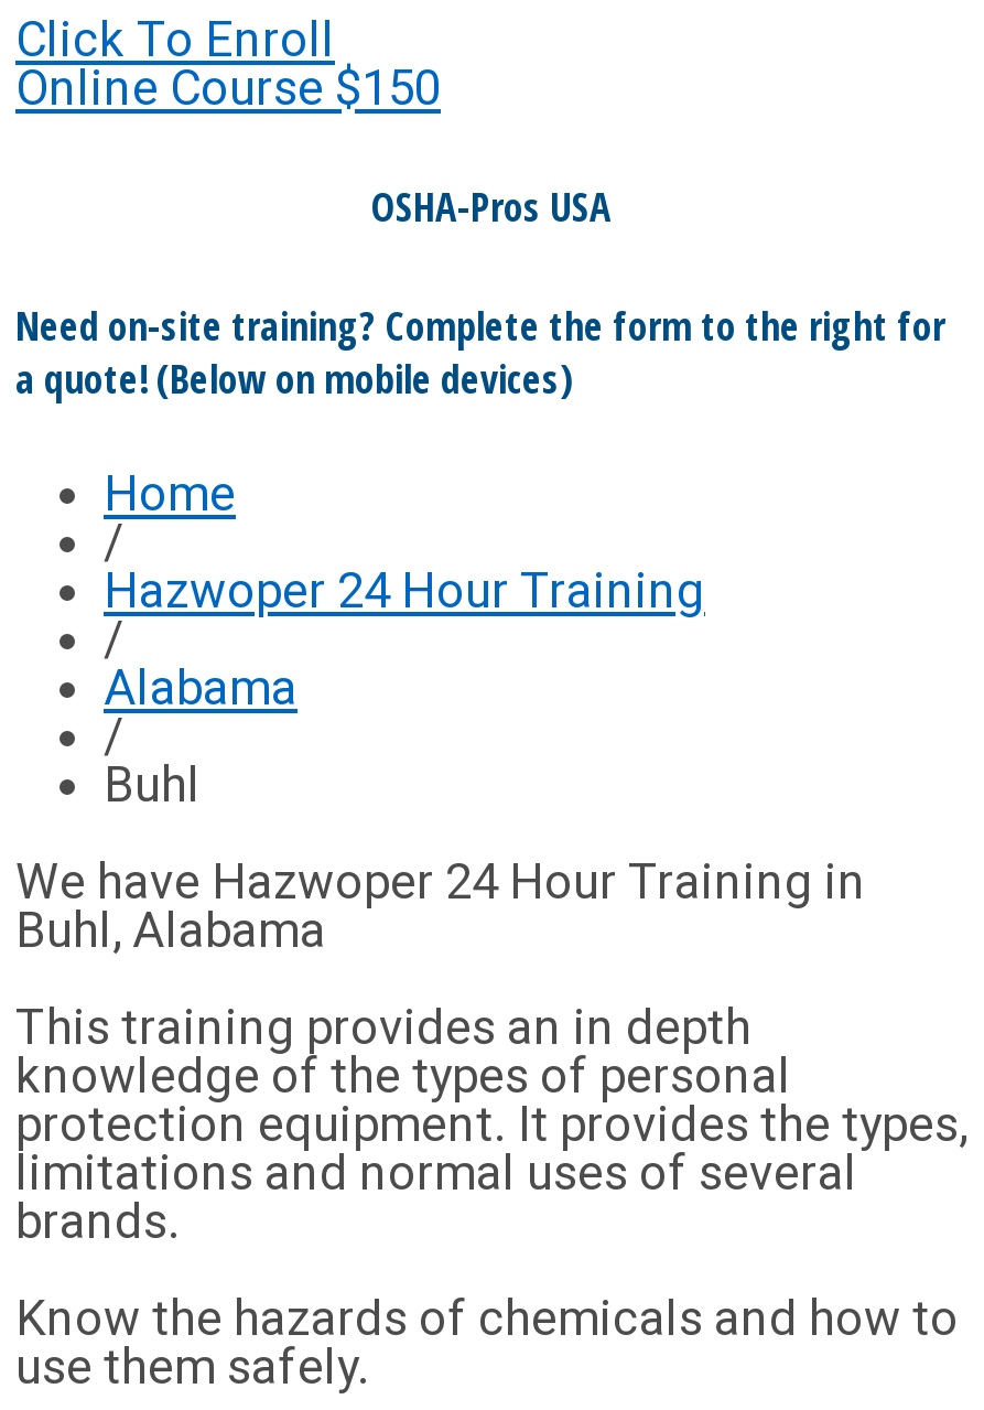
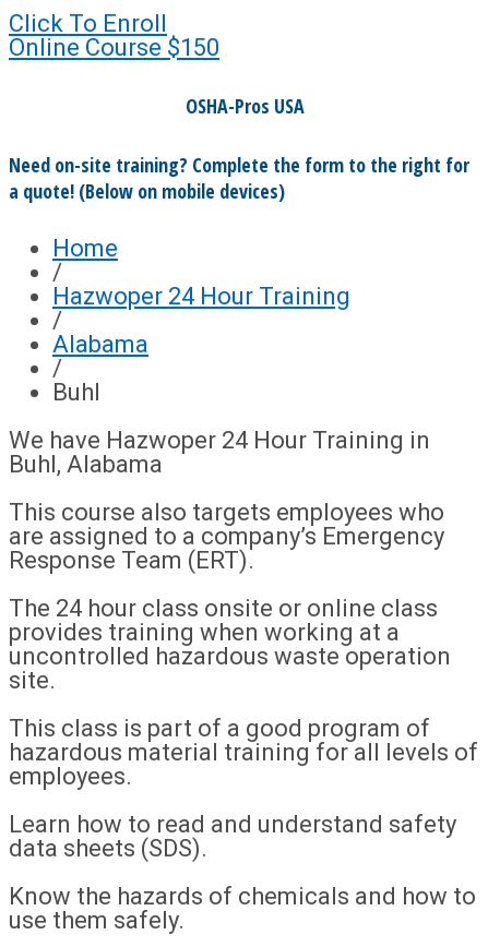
[15,1000,967,1249] This training provides an in depth | knowledge of the types of personal | protection equipment. It provides the types, | limitations and normal uses of several | brands. -> [9,499,478,862] This course also targets employees who | are assigned to a company’s Emergency | Response Team (ERT). | The 24 hour class onsite or online class | provides training when working at a | uncontrolled hazardous waste operation | site. | This class is part of a good program of | hazardous material training for all levels of | employees. | Learn how to read and understand safety | data sheets (SDS).

